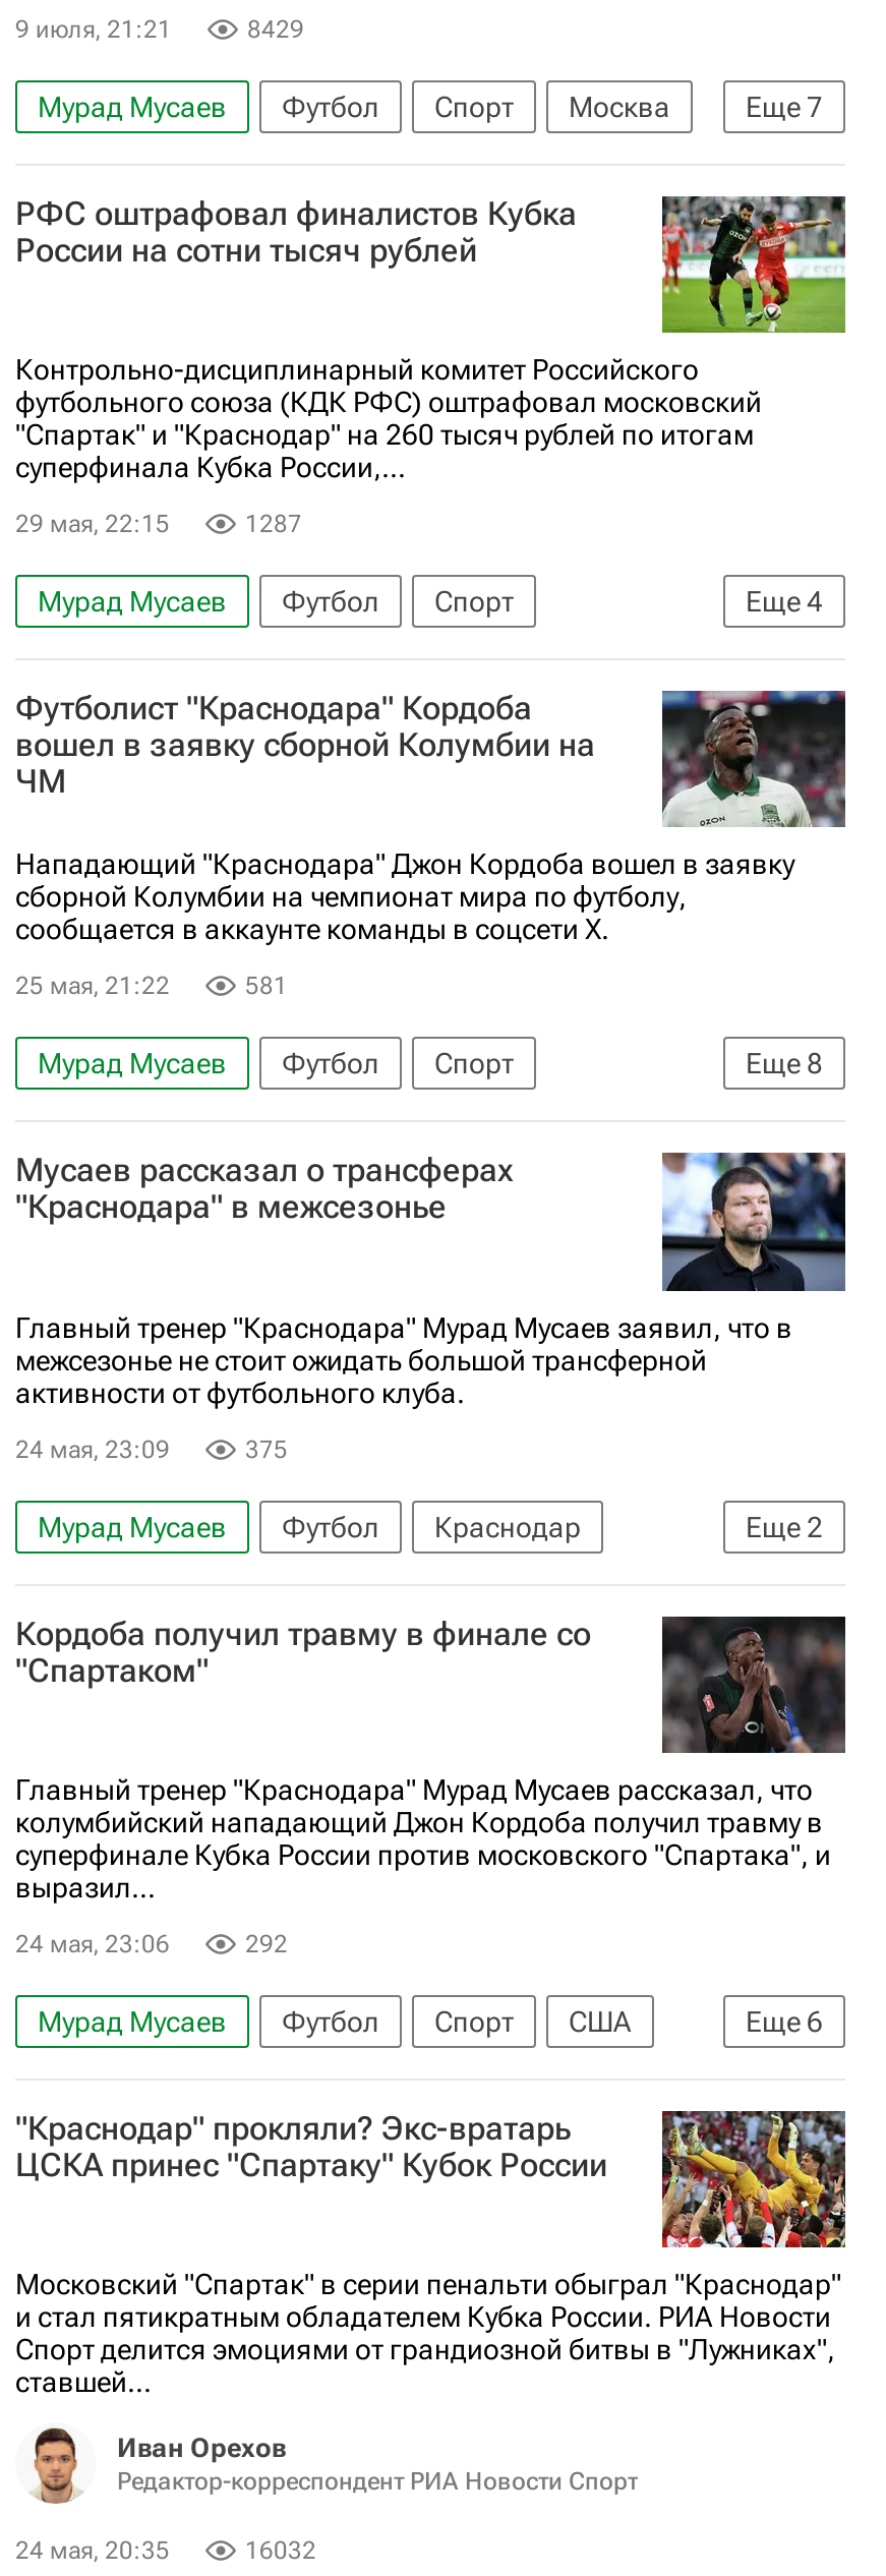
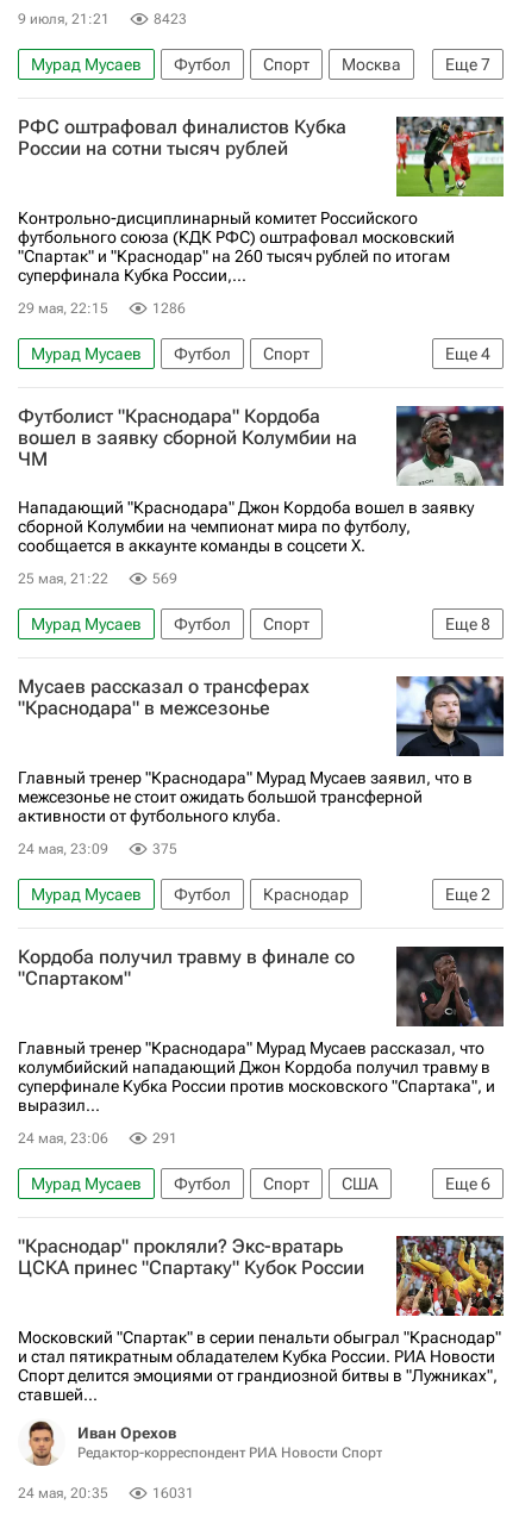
[247,14,304,43] 8429 -> [154,10,187,27] 8423
[245,510,302,538] 1287 -> [152,300,186,317] 1286
[245,972,288,1000] 581 -> [152,570,177,587] 569
[245,1929,288,1957] 292 -> [152,1130,177,1147] 291
[245,2535,316,2564] 16032 -> [152,1485,194,1502] 16031

